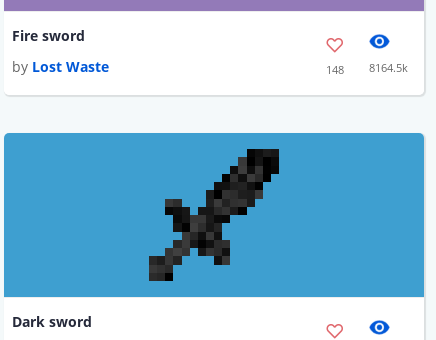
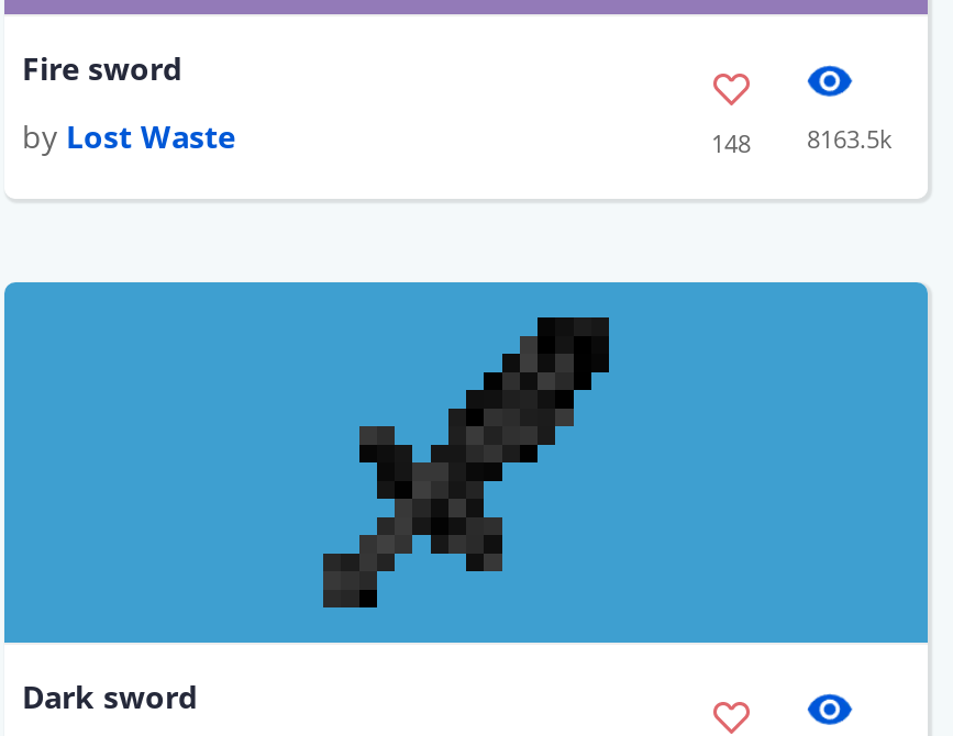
[325,60,408,77] 148 8164.5k -> [711,123,893,160] 148 8163.5k

